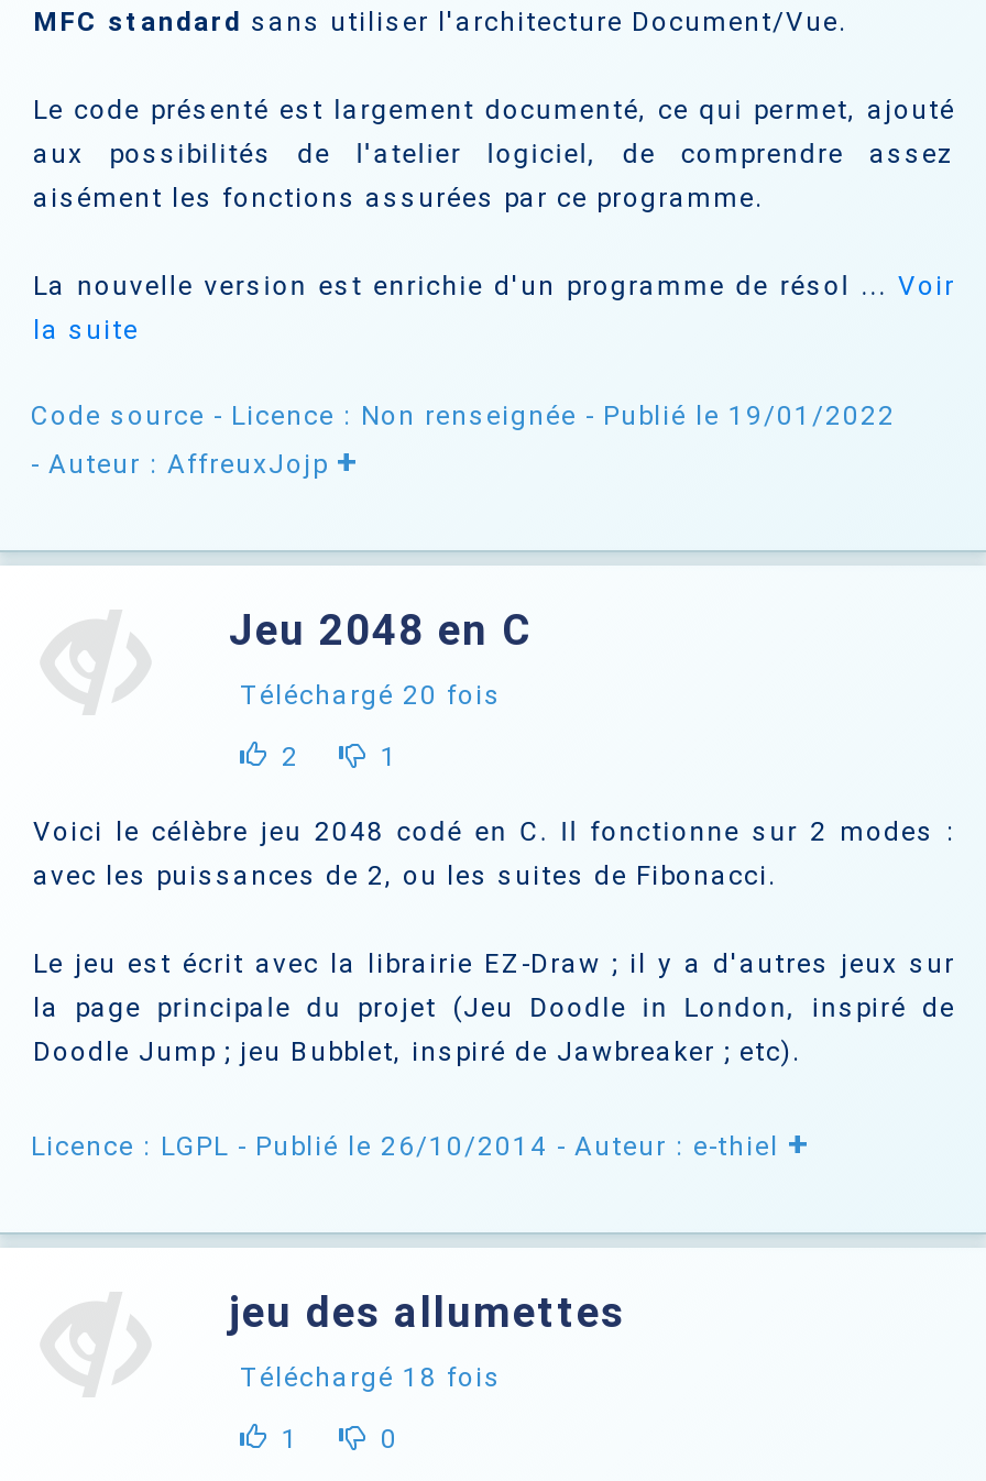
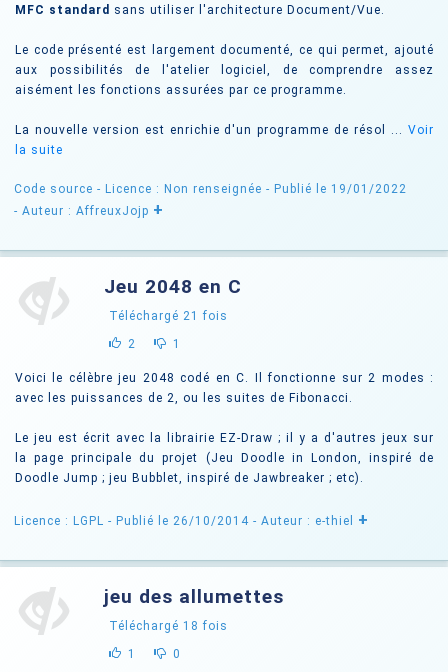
[240,681,502,712] Téléchargé 20 fois -> [109,309,228,323] Téléchargé 21 fois

